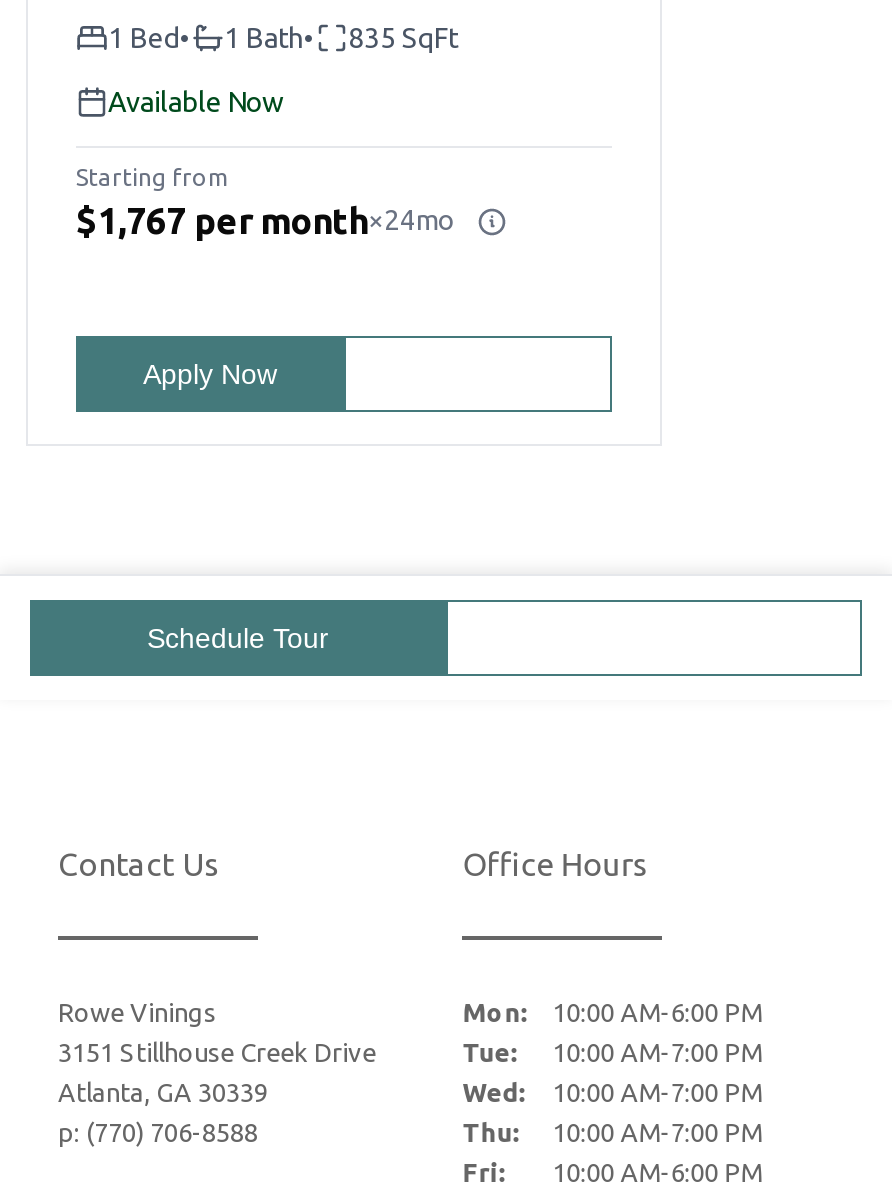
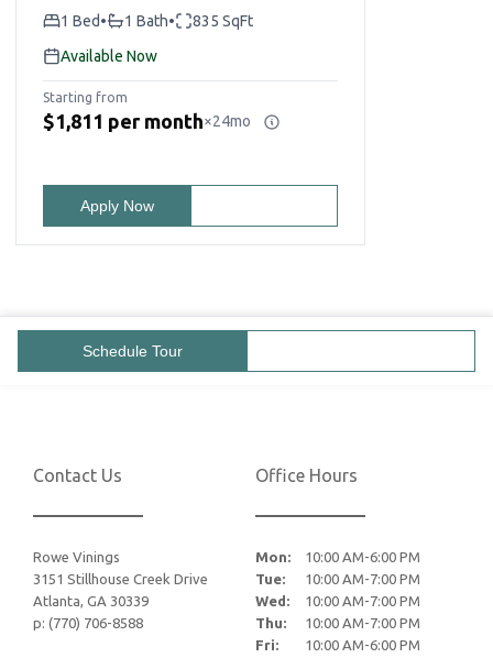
[76,200,460,240] $1,767 per month×24mo -> [43,110,254,132] $1,811 per month×24mo

